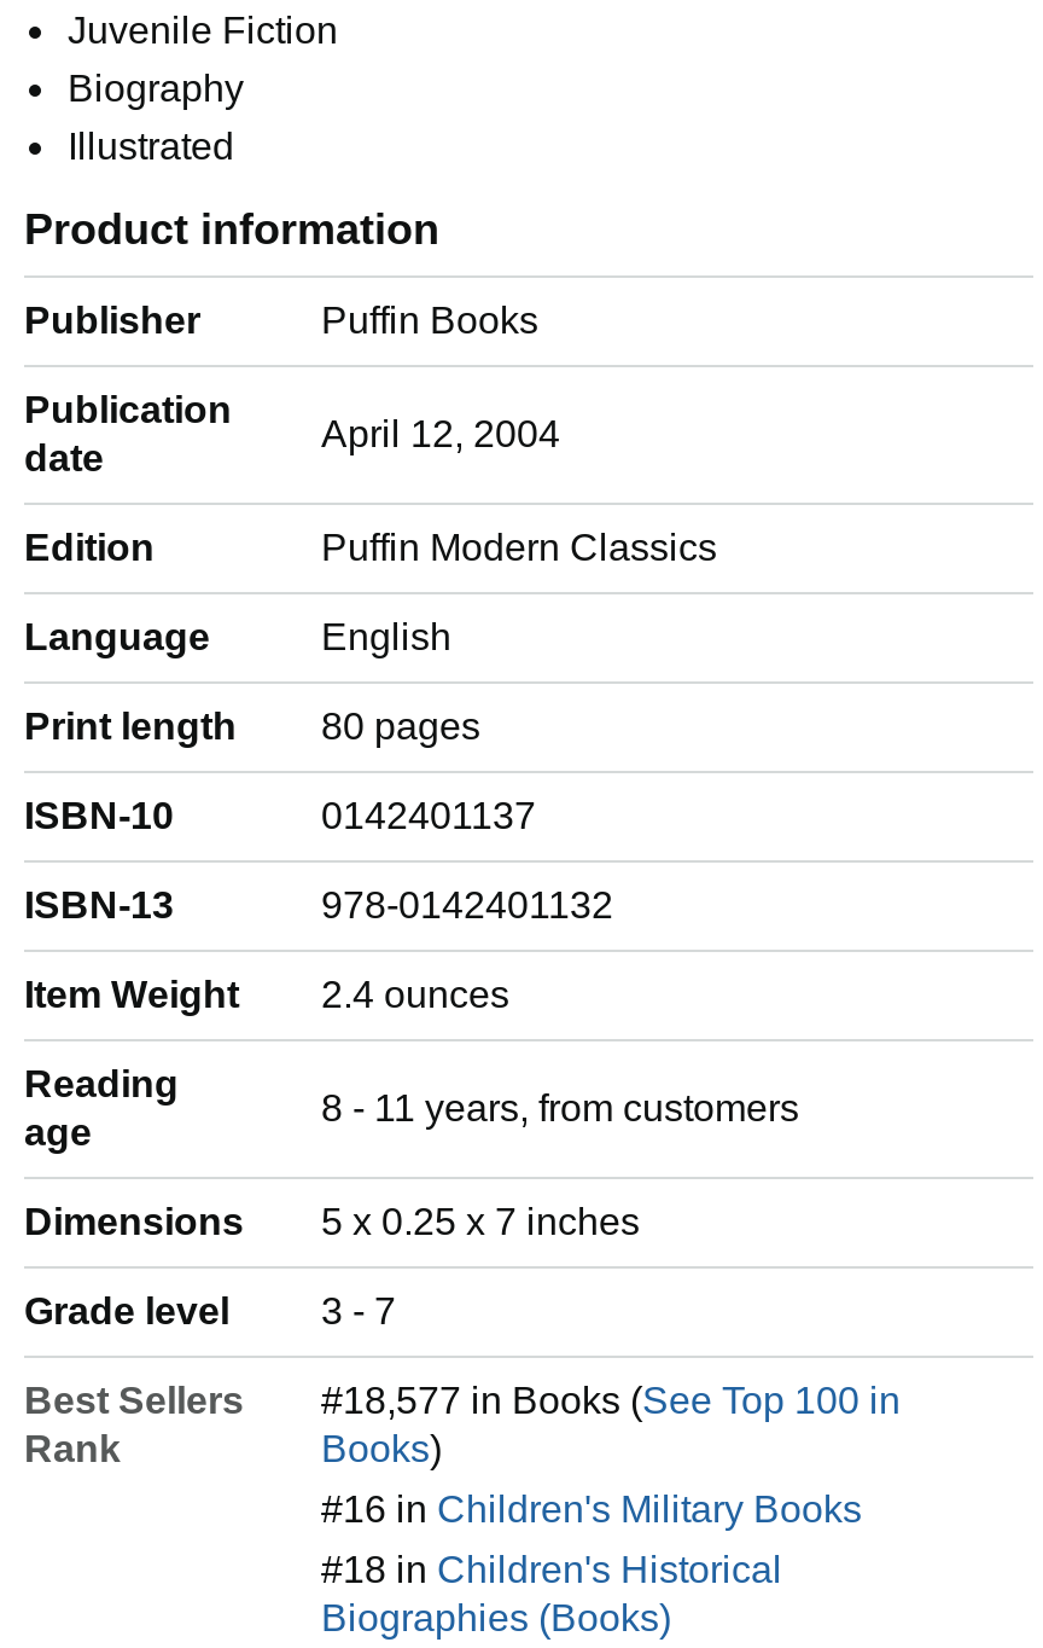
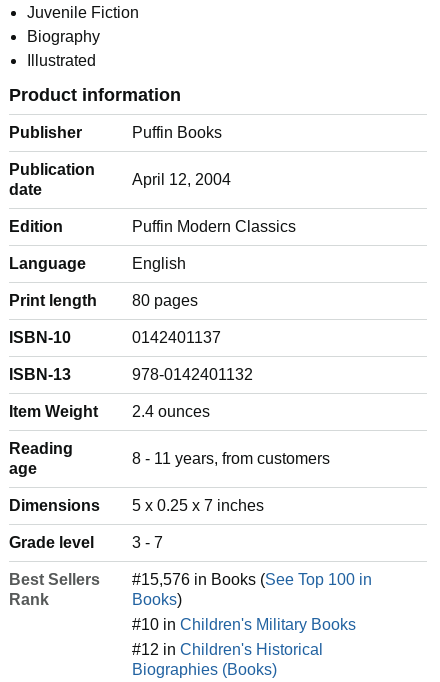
[321,1380,901,1421] #18,577 in Books (See Top 100 in -> [132,571,372,588] #15,576 in Books (See Top 100 in
[321,1488,862,1529] #16 in Children's Military Books -> [132,616,356,633] #10 in Children's Military Books
[321,1549,782,1590] #18 in Children's Historical -> [132,641,323,658] #12 in Children's Historical

